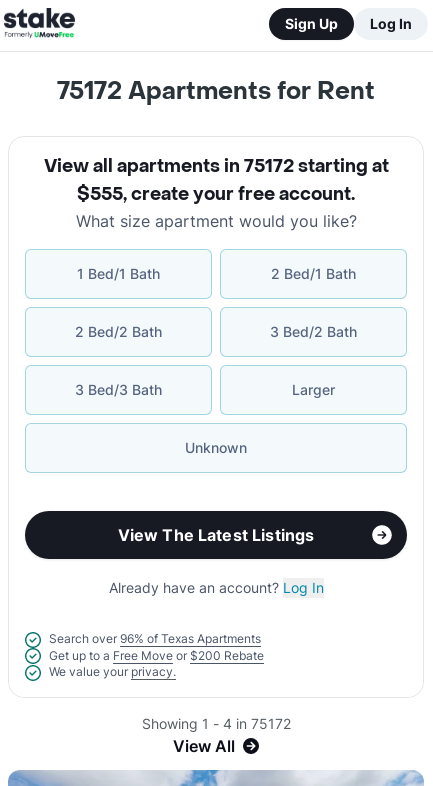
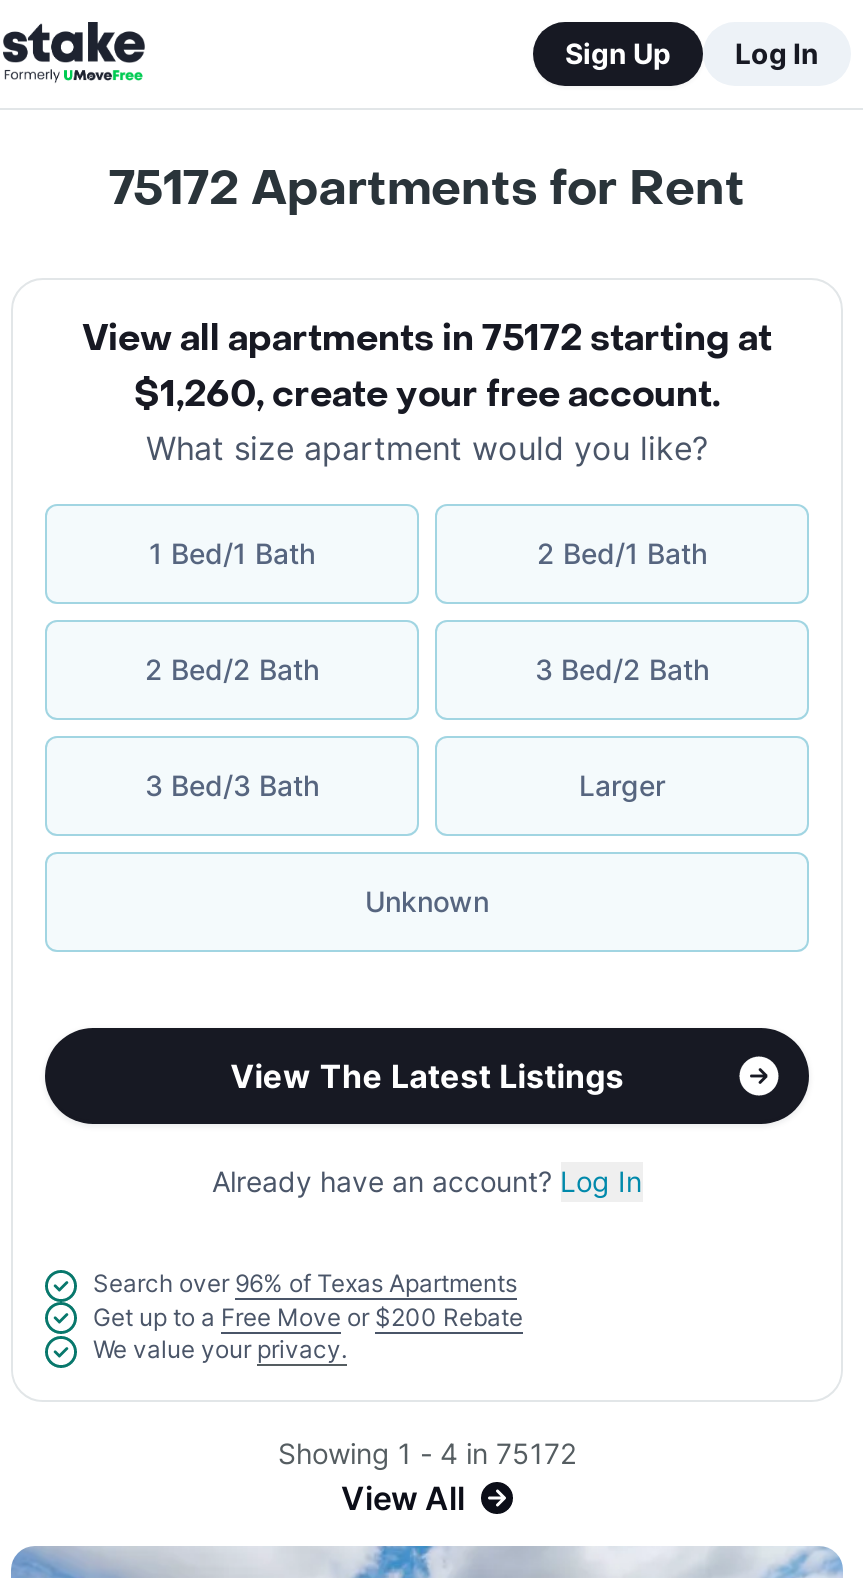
[77,183,355,206] $555, create your free account. -> [134,372,720,418] $1,260, create your free account.

